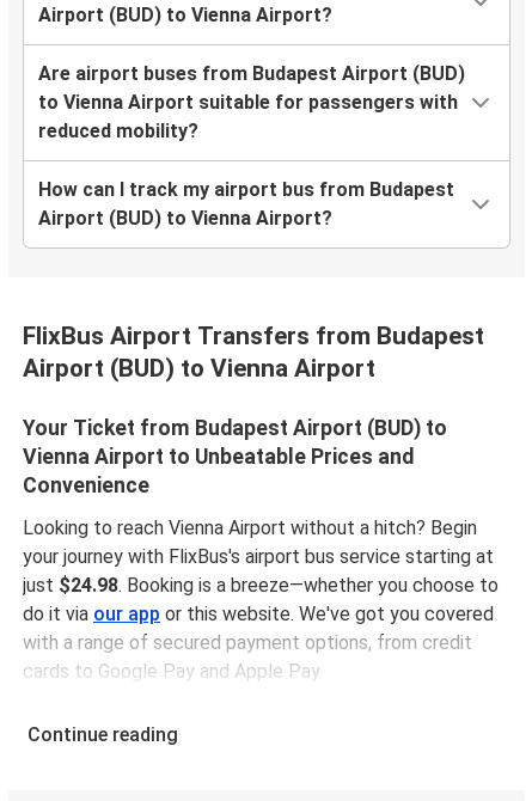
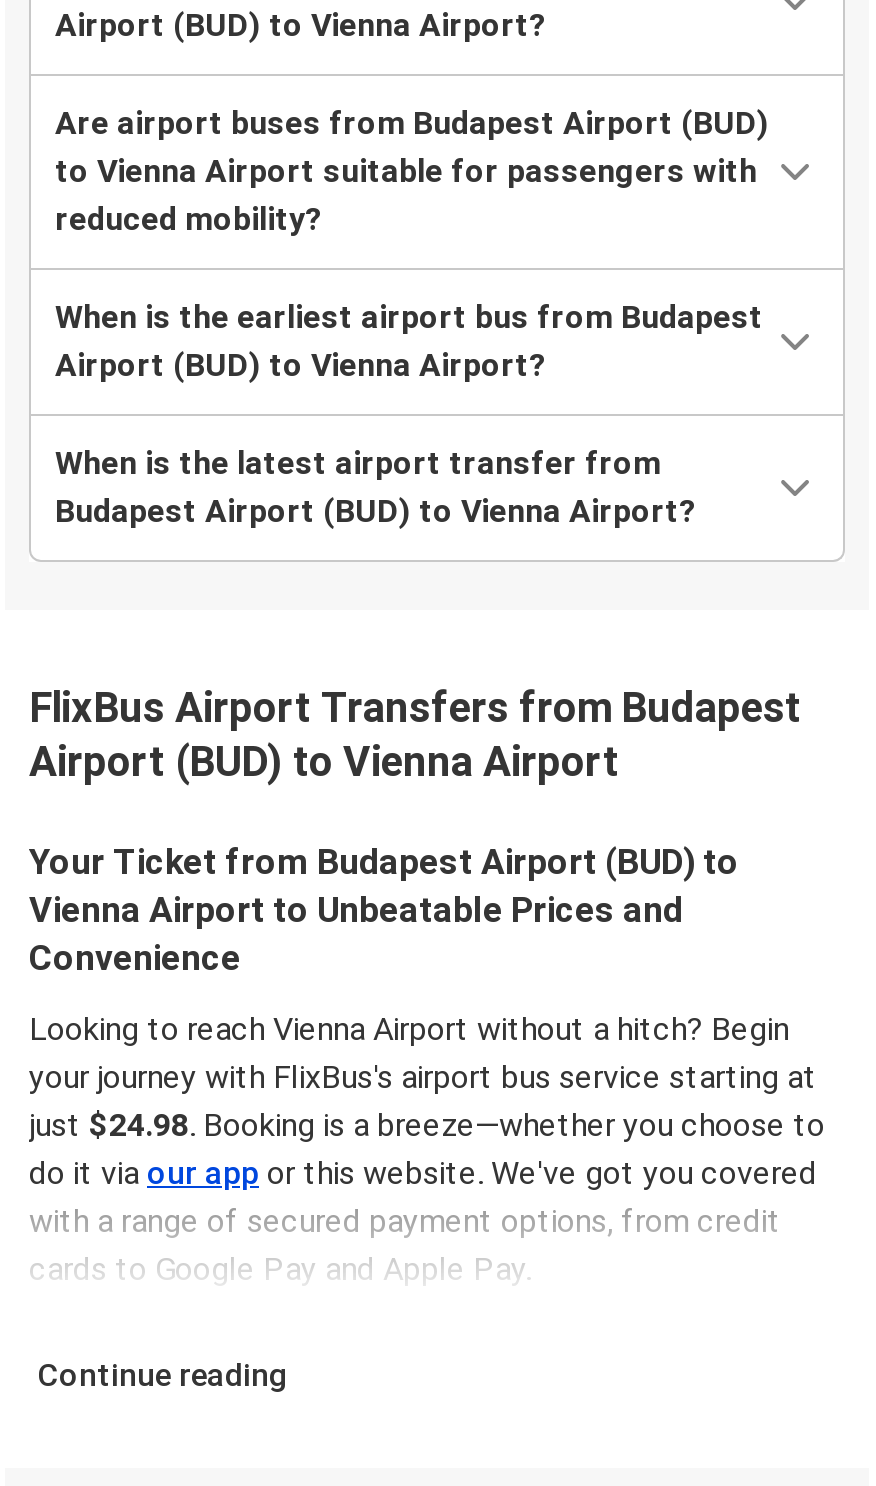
[38,178,454,201] How can I track my airport bus from Budapest -> [55,299,763,337] When is the earliest airport bus from Budapest
none -> [55,445,697,531] When is the latest airport transfer from | Budapest Airport (BUD) to Vienna Airport?

